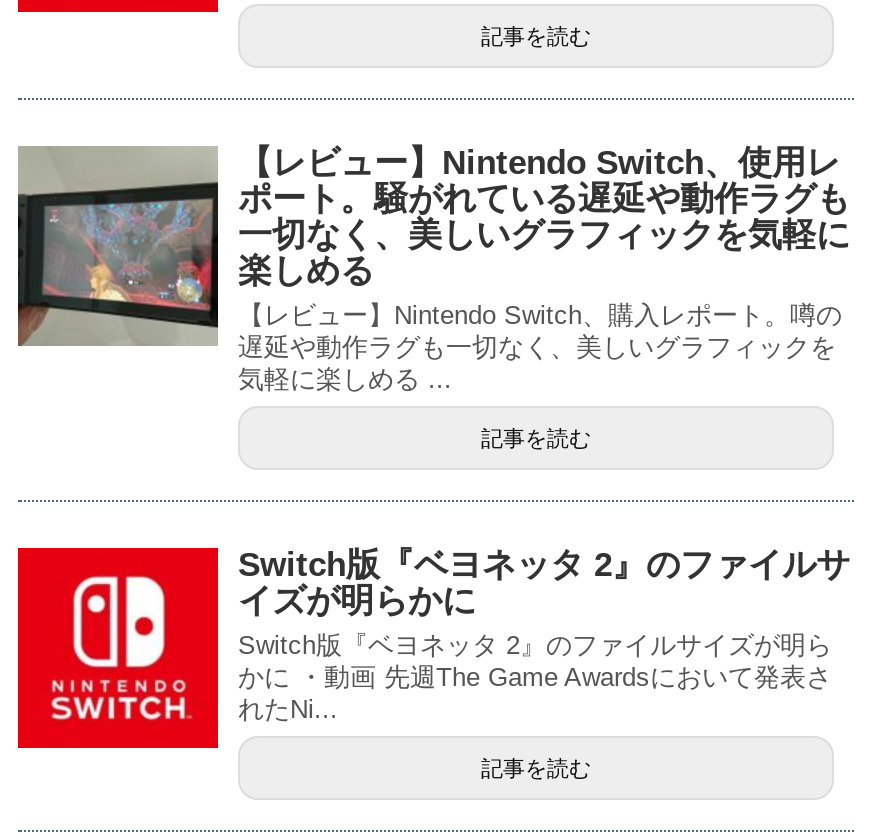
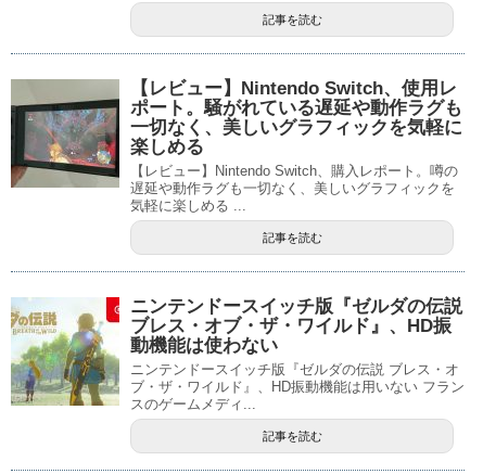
[16,546,850,750] [image] | Switch版『ベヨネッタ 2』のファイルサ | イズが明らかに | Switch版『ベヨネッタ 2』のファイルサイズが明ら | かに ・動画 先週The Game Awardsにおいて発表さ | れたNi... -> [10,296,465,412] [image] | ニンテンドースイッチ版『ゼルダの伝説 | ブレス・オブ・ザ・ワイルド』、HD振 | 動機能は使わない | ニンテンドースイッチ版『ゼルダの伝説 ブレス・オ | ブ・ザ・ワイルド』、HD振動機能は用いない フラン | スのゲームメディ...

